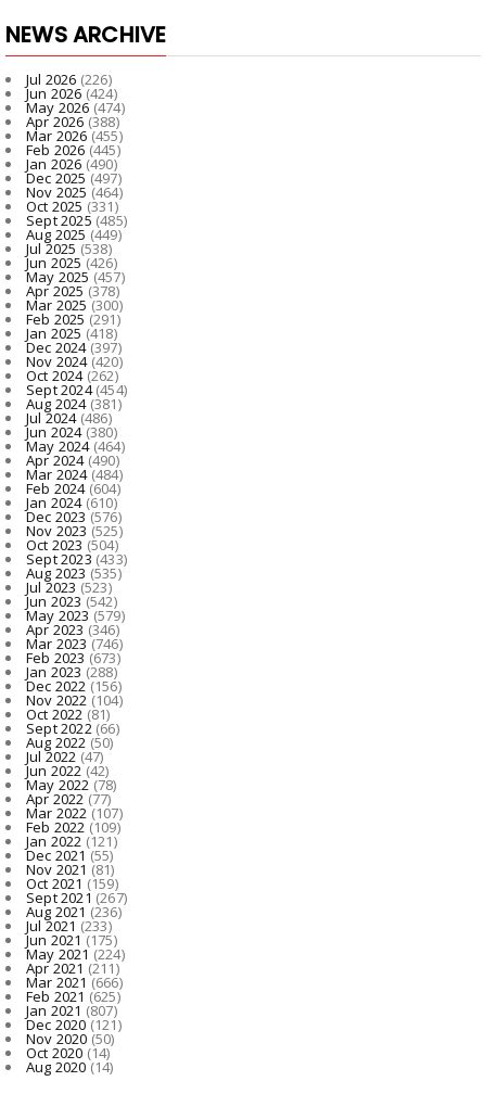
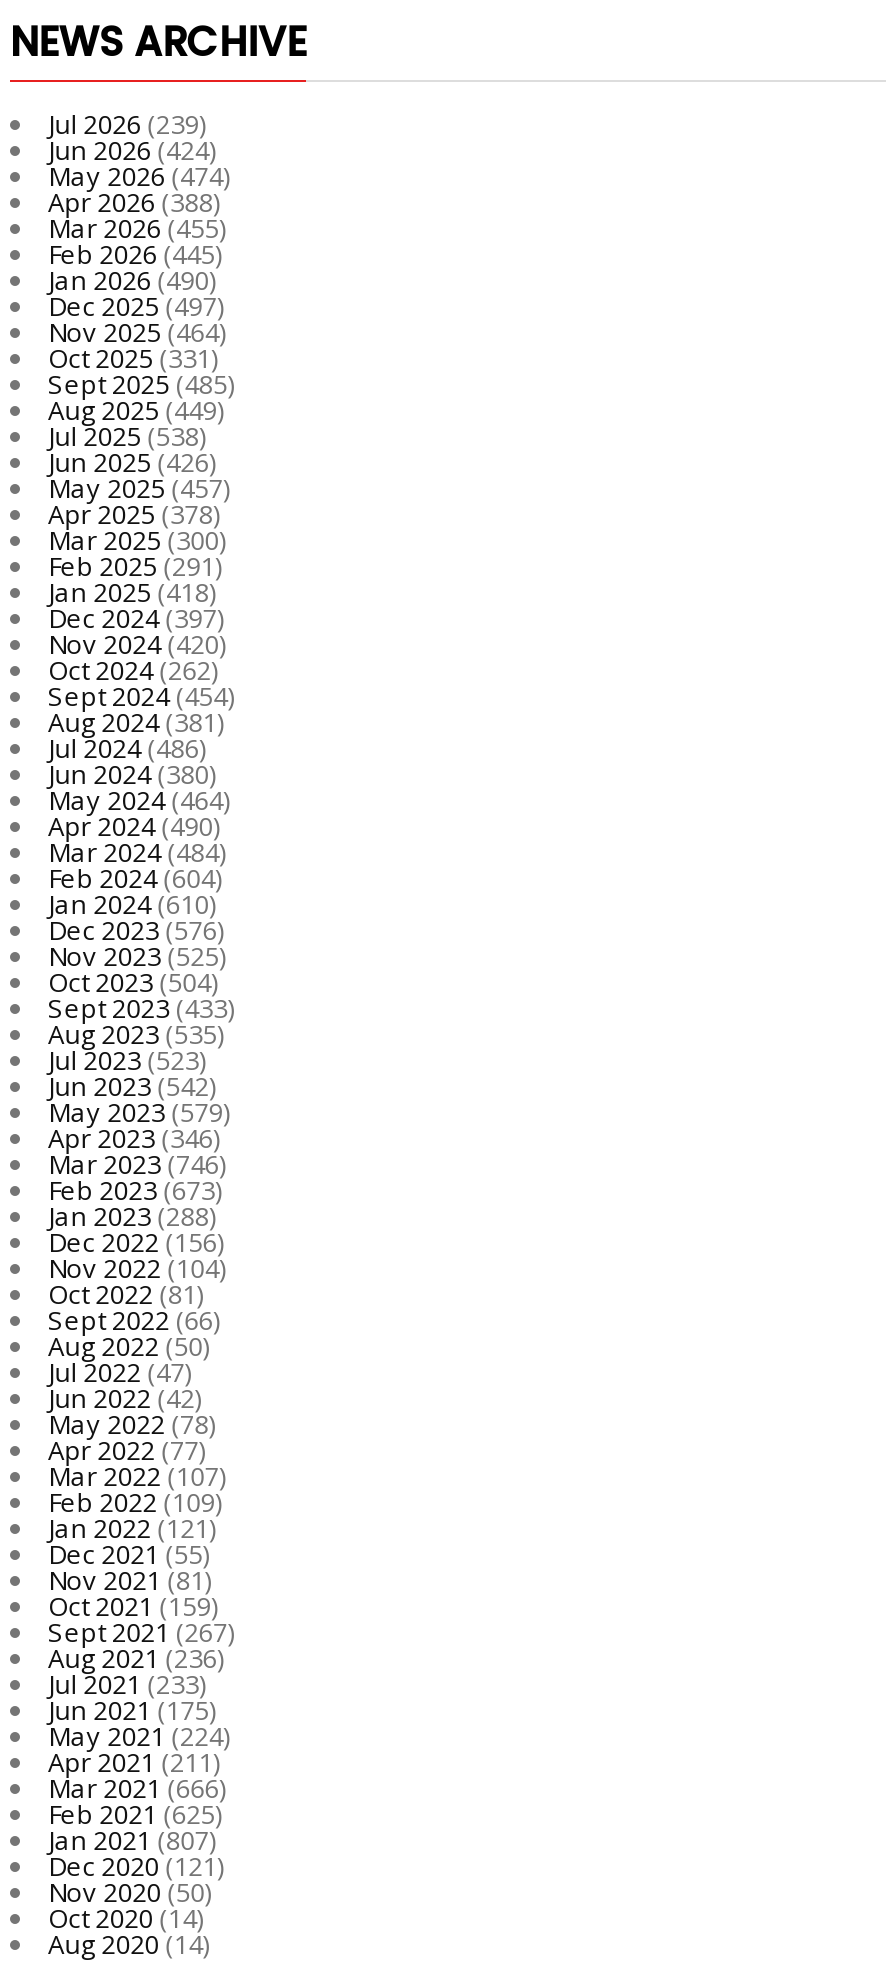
[26,69,112,89] Jul 2026 (226) -> [48,105,206,141] Jul 2026 (239)

